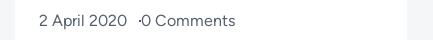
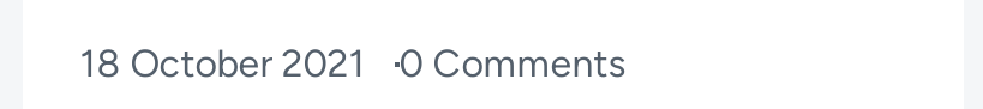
[39,11,235,30] 2 April 2020 0 Comments -> [80,40,625,86] 18 October 2021 0 Comments

